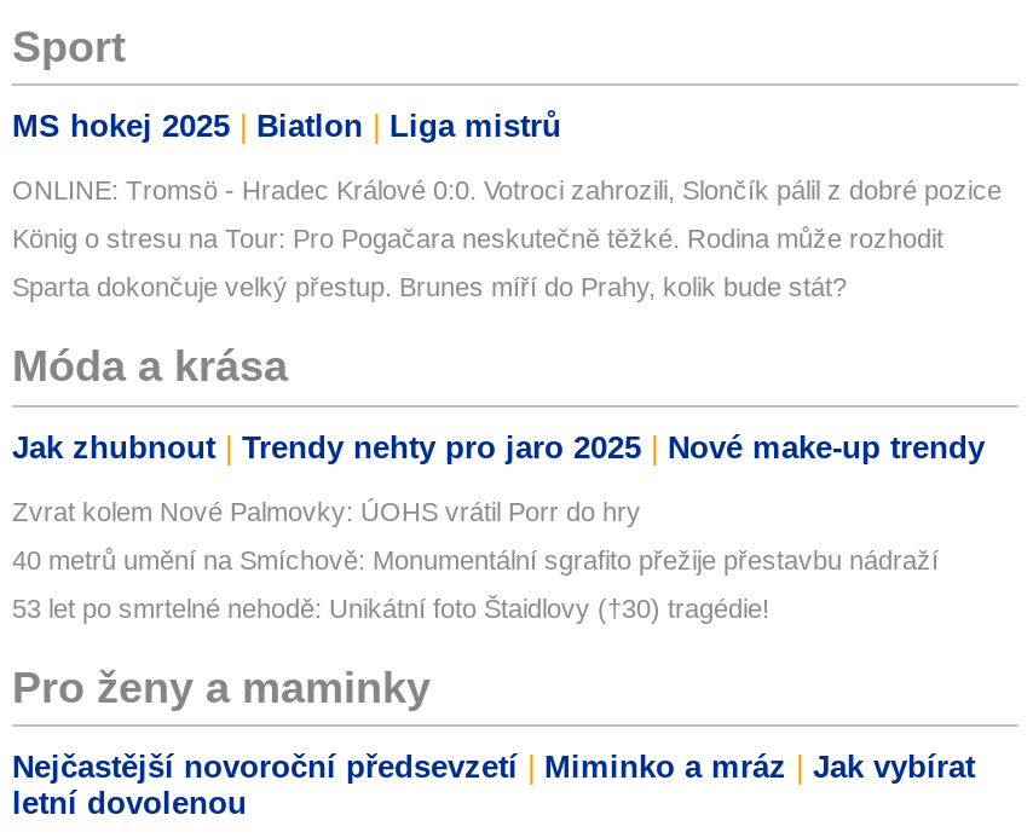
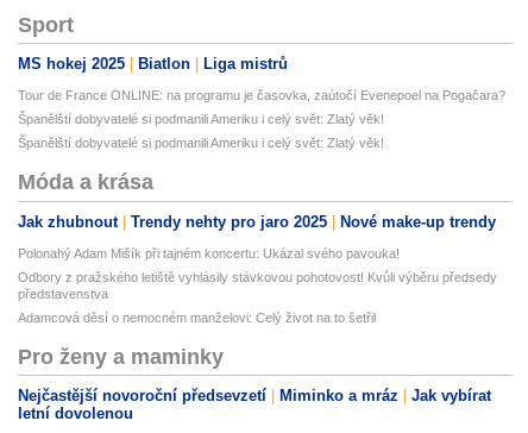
[12,176,1002,205] ONLINE: Tromsö - Hradec Králové 0:0. Votroci zahrozili, Slončík pálil z dobré pozice -> [18,89,505,103] Tour de France ONLINE: na programu je časovka, zaútočí Evenepoel na Pogačara?
[12,225,943,254] König o stresu na Tour: Pro Pogačara neskutečně těžké. Rodina může rozhodit -> [18,112,384,127] Španělští dobyvatelé si podmanili Ameriku i celý svět: Zlatý věk!
[12,273,847,302] Sparta dokončuje velký přestup. Brunes míří do Prahy, kolik bude stát? -> [18,136,384,150] Španělští dobyvatelé si podmanili Ameriku i celý svět: Zlatý věk!
[12,497,641,526] Zvrat kolem Nové Palmovky: ÚOHS vrátil Porr do hry -> [18,246,400,260] Polonahý Adam Mišík při tajném koncertu: Ukázal svého pavouka!
[12,545,939,574] 40 metrů umění na Smíchově: Monumentální sgrafito přežije přestavbu nádraží -> [18,270,497,301] Odbory z pražského letiště vyhlásily stávkovou pohotovost! Kvůli výběru předsedy | představenstva
[12,593,769,623] 53 let po smrtelné nehodě: Unikátní foto Štaidlovy (†30) tragédie! -> [18,310,376,325] Adamcová děsí o nemocném manželovi: Celý život na to šetřil

